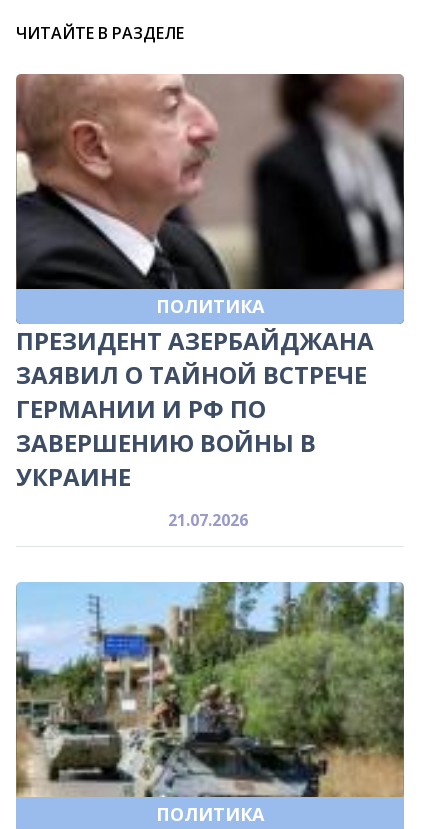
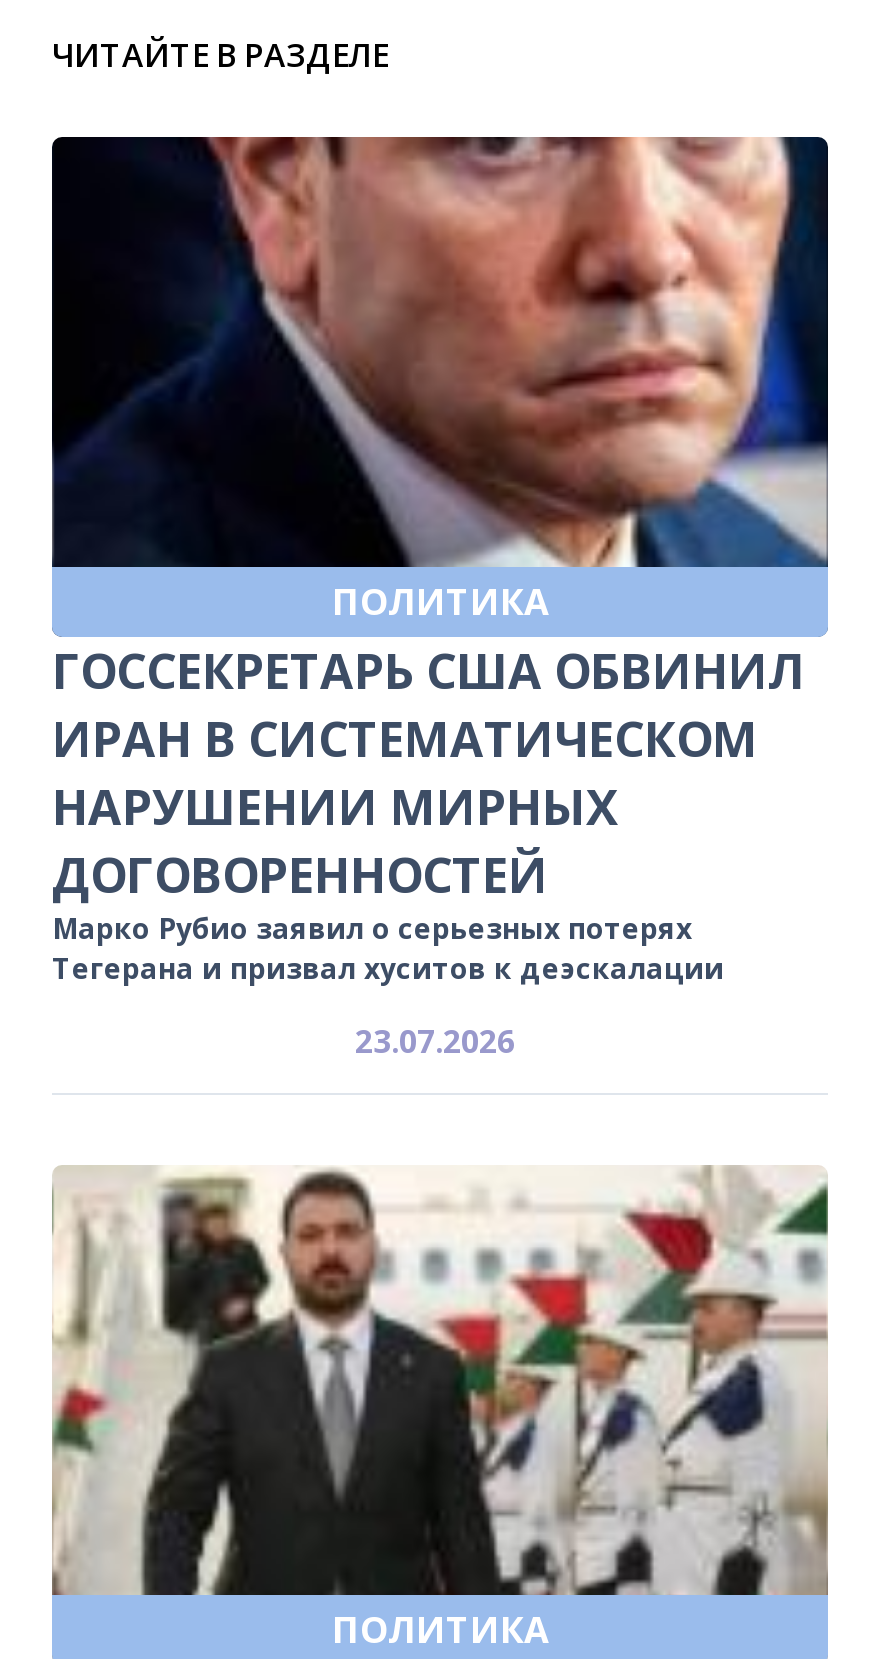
[15,73,405,493] [image] | ПРЕЗИДЕНТ АЗЕРБАЙДЖАНА | ЗАЯВИЛ О ТАЙНОЙ ВСТРЕЧЕ | ГЕРМАНИИ И РФ ПО | ЗАВЕРШЕНИЮ ВОЙНЫ В | УКРАИНЕ -> [50,135,830,986] [image] | ГОССЕКРЕТАРЬ США ОБВИНИЛ | ИРАН В СИСТЕМАТИЧЕСКОМ | НАРУШЕНИИ МИРНЫХ | ДОГОВОРЕННОСТЕЙ | Марко Рубио заявил о серьезных потерях | Тегерана и призвал хуситов к деэскалации
[167,509,247,531] 21.07.2026 -> [355,1018,515,1062] 23.07.2026
[15,581,405,798] [image] -> [52,1165,828,1597] [image]

